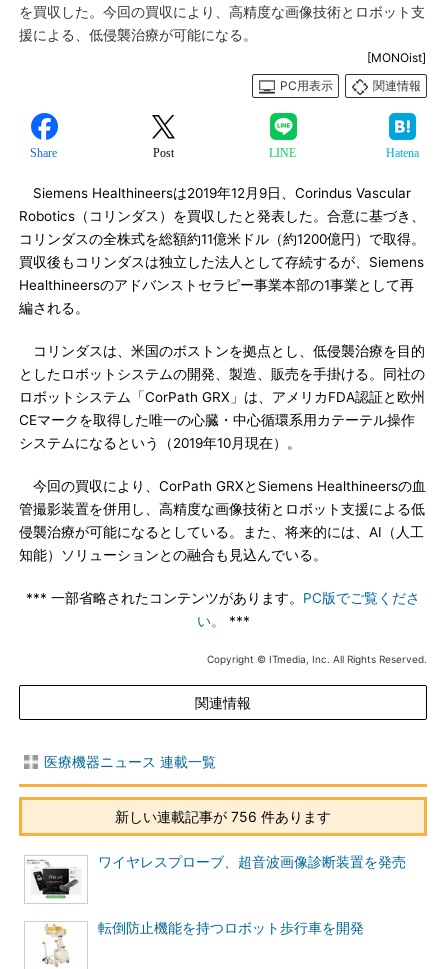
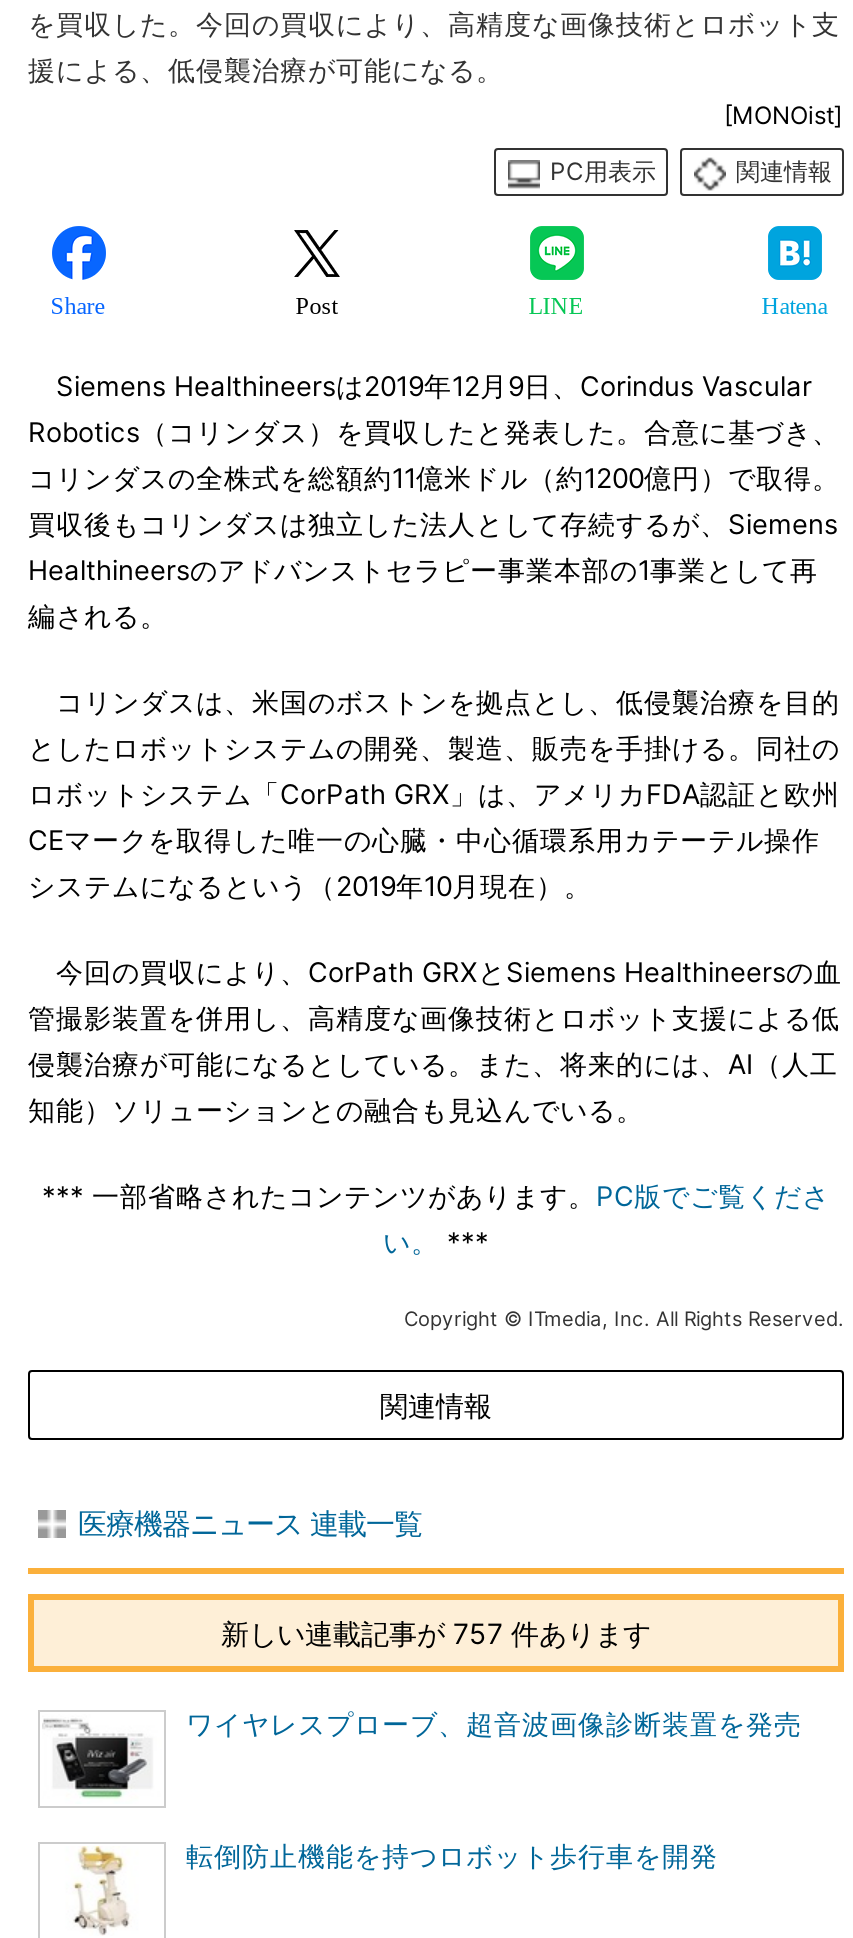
[115,808,331,825] 新しい連載記事が 756 件あります -> [221,1616,651,1650] 新しい連載記事が 757 件あります

